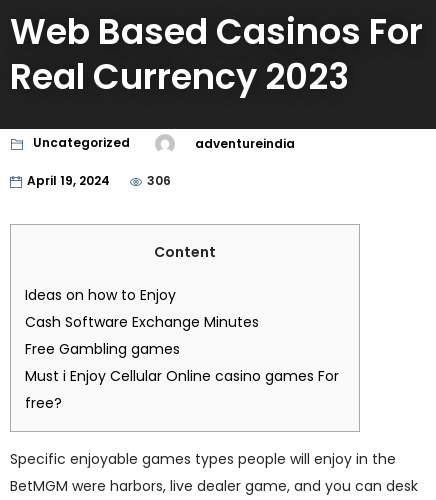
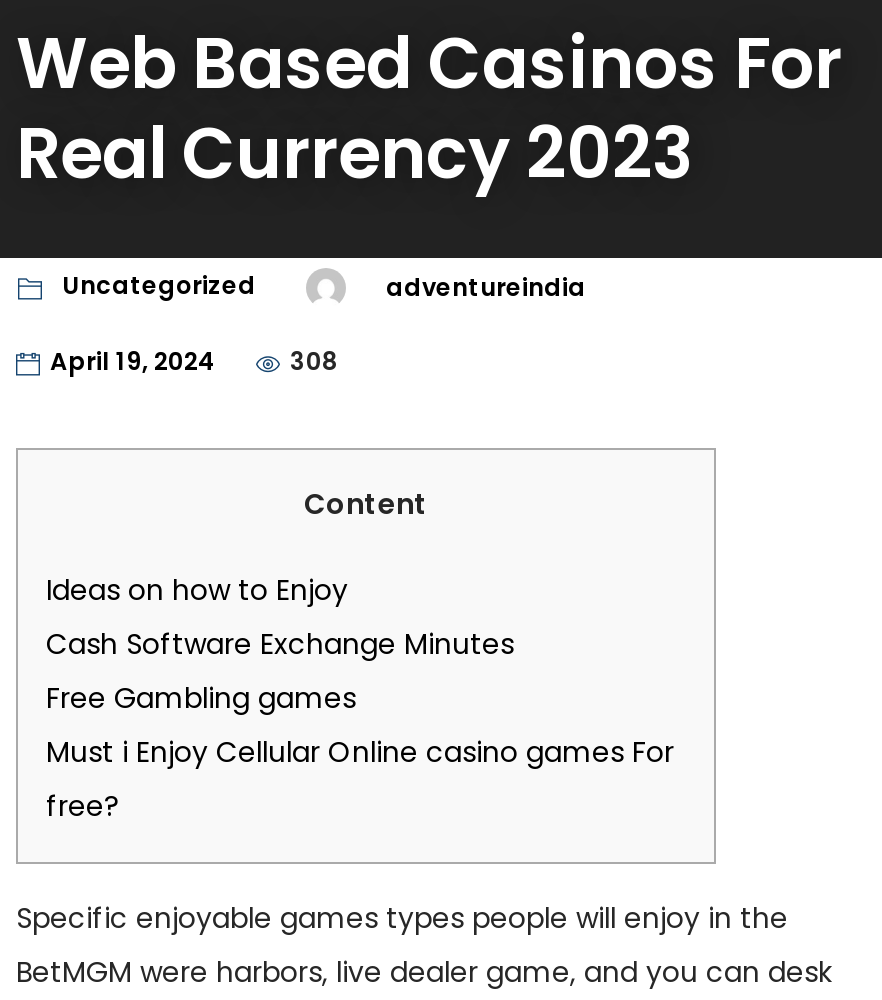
[147,172,171,189] 306 -> [290,344,338,378] 308

